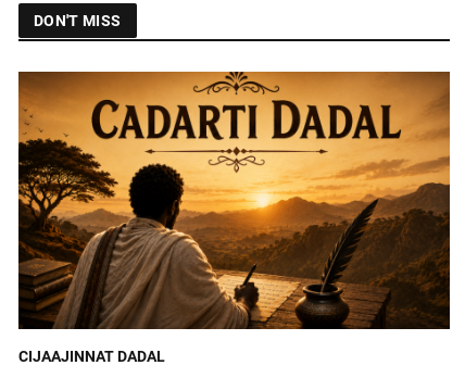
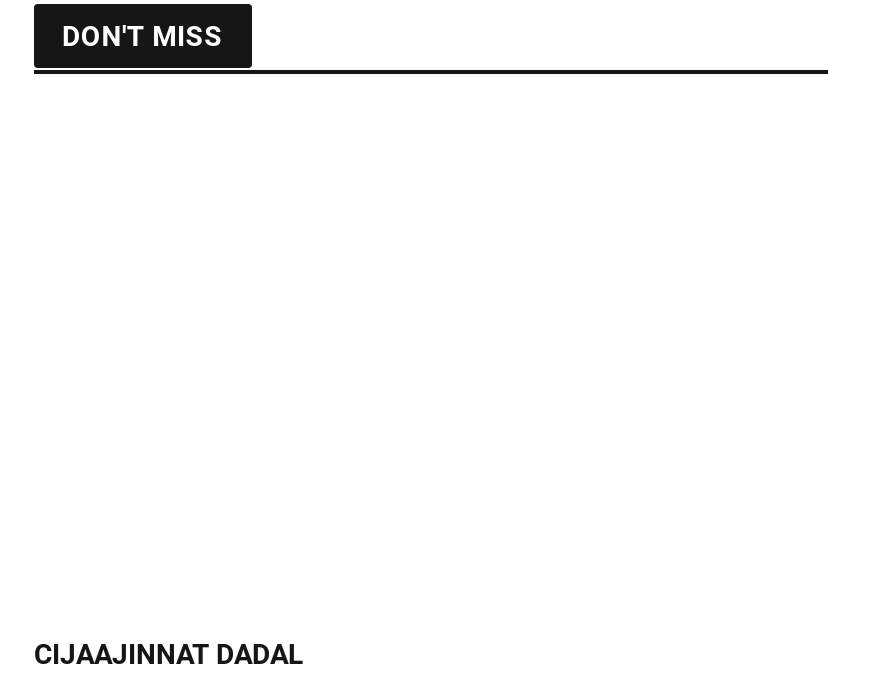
[17,71,451,330] [image] -> none

